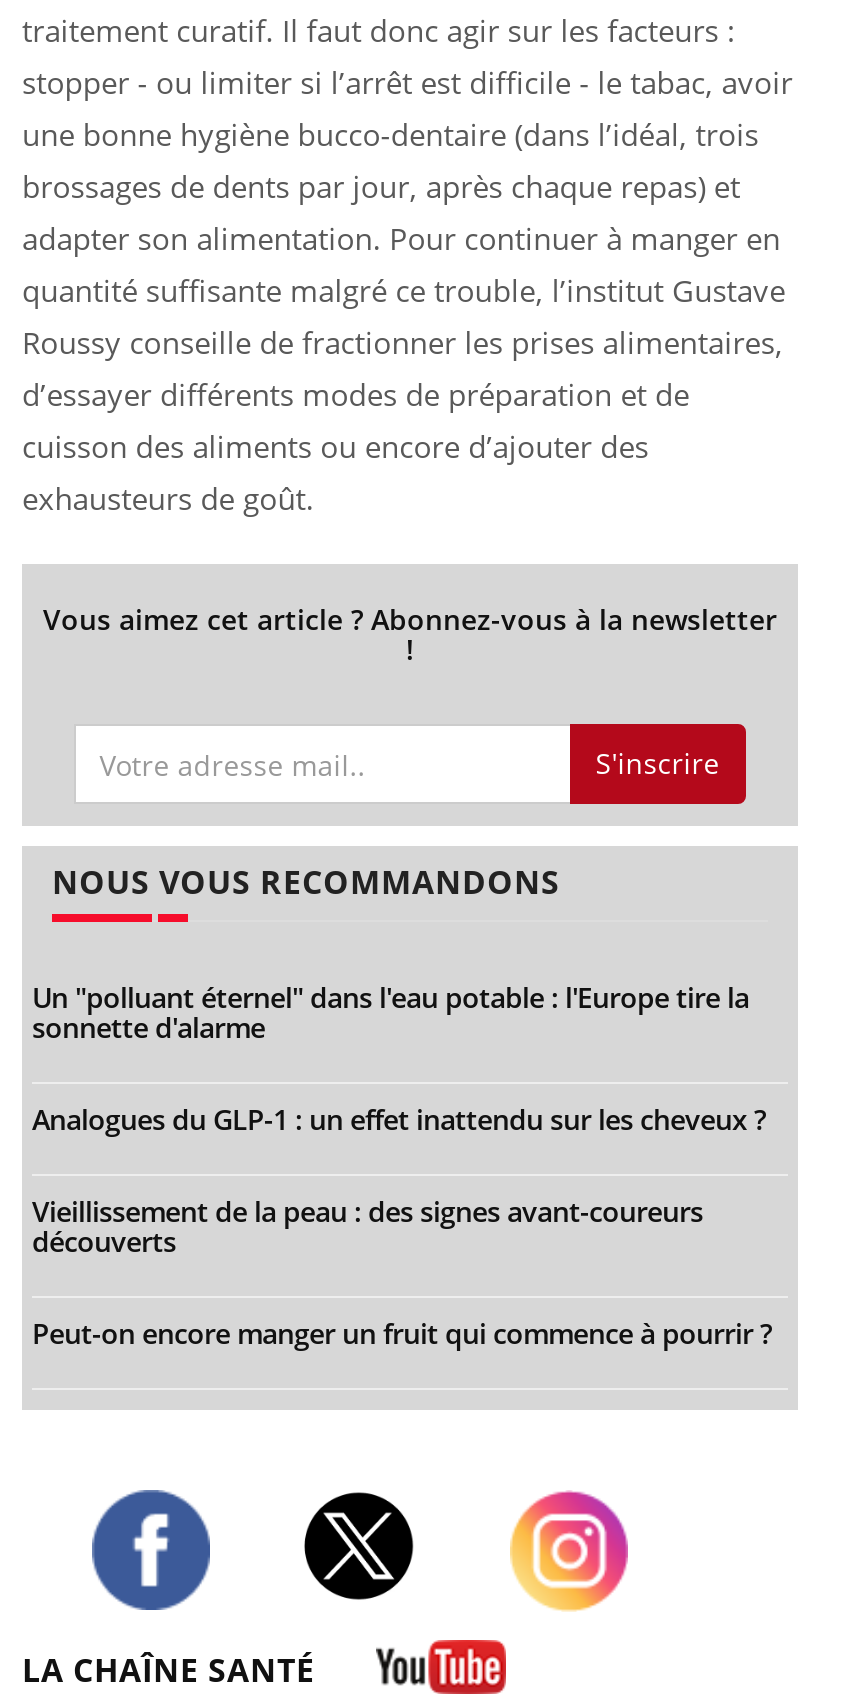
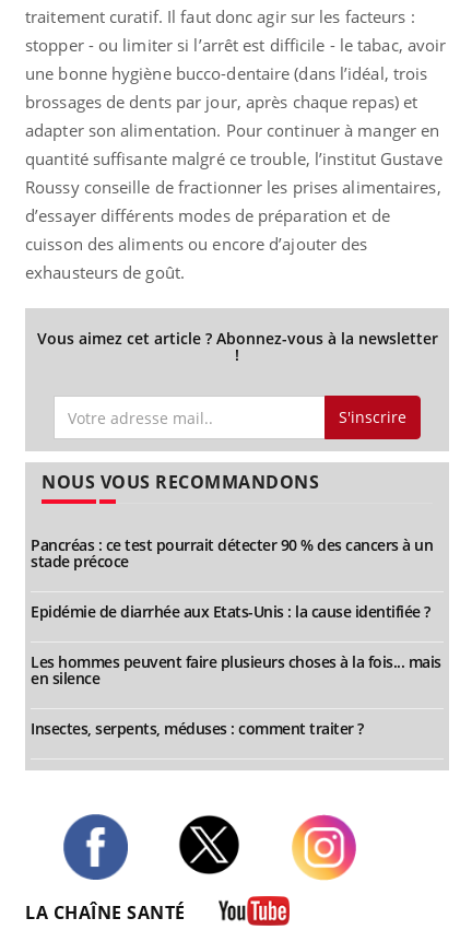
[32,978,749,1046] Un "polluant éternel" dans l'eau potable : l'Europe tire la | sonnette d'alarme -> [31,534,433,572] Pancréas : ce test pourrait détecter 90 % des cancers à un | stade précoce
[32,1100,765,1138] Analogues du GLP-1 : un effet inattendu sur les cheveux ? -> [31,601,430,622] Epidémie de diarrhée aux Etats-Unis : la cause identifiée ?
[32,1192,703,1260] Vieillissement de la peau : des signes avant-coureurs | découverts -> [31,651,441,688] Les hommes peuvent faire plusieurs choses à la fois... mais | en silence
[32,1314,771,1352] Peut-on encore manger un fruit qui commence à pourrir ? -> [31,718,363,739] Insectes, serpents, méduses : comment traiter ?

